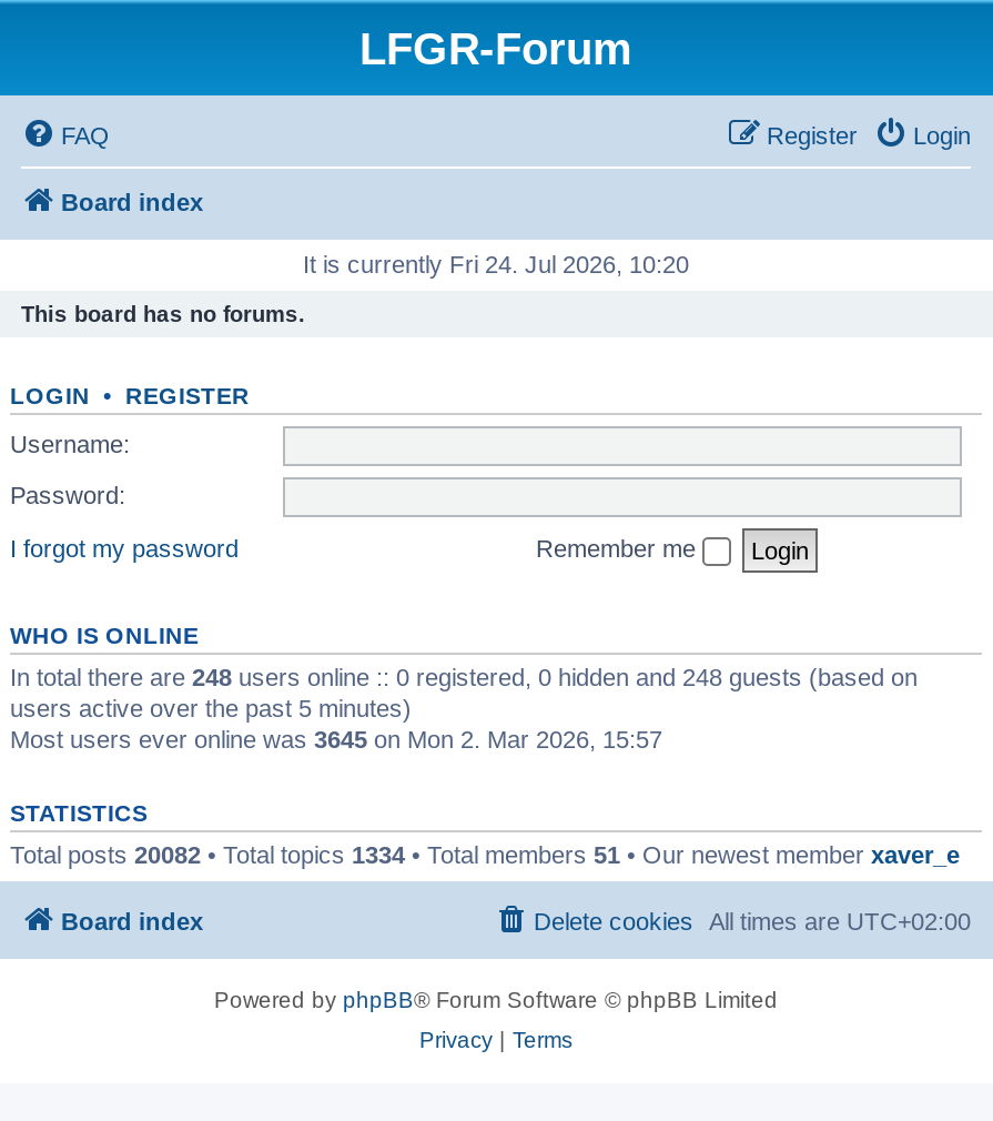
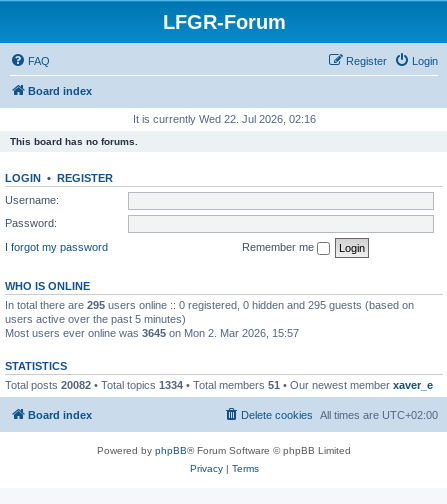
[303,251,689,277] It is currently Fri 24. Jul 2026, 10:20 -> [132,113,315,125] It is currently Wed 22. Jul 2026, 02:16
[10,663,918,689] In total there are 248 users online :: 0 registered, 0 hidden and 248 guests (based on -> [5,298,414,310] In total there are 295 users online :: 0 registered, 0 hidden and 295 guests (based on

